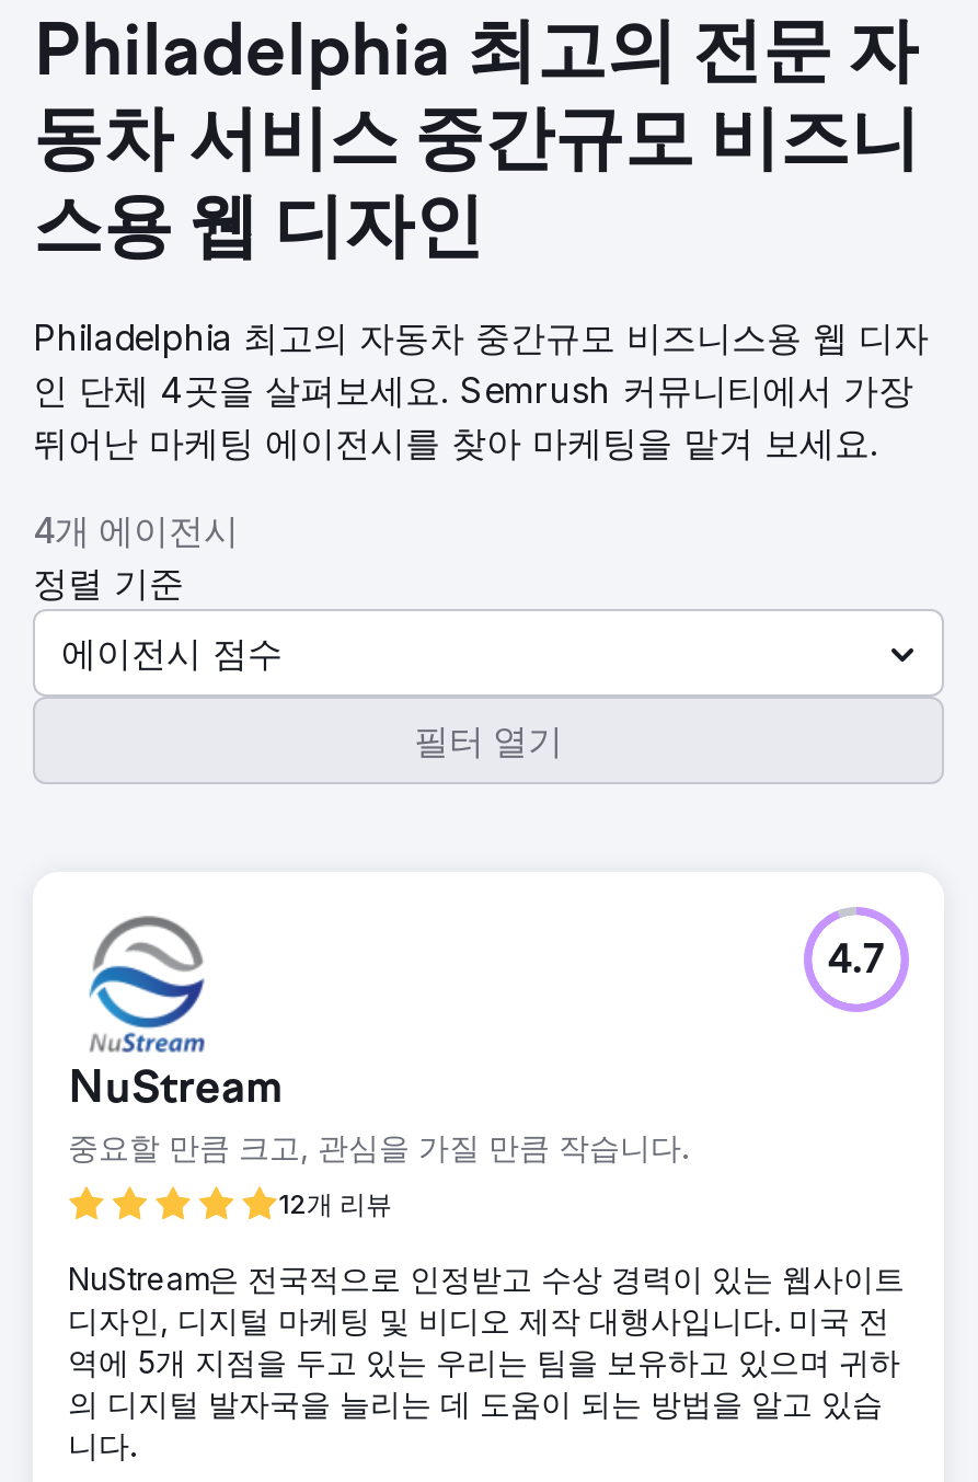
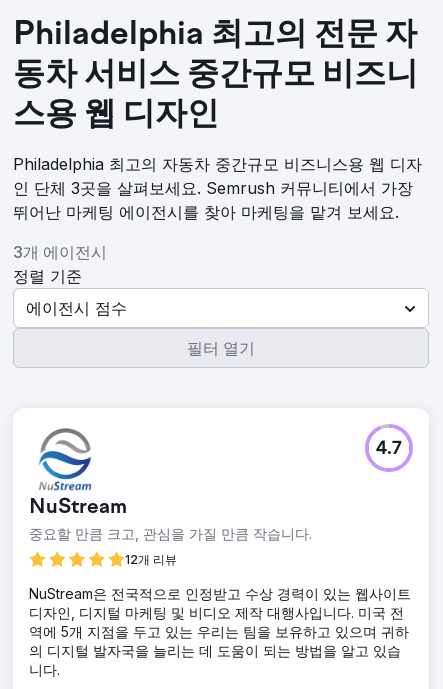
[33,368,913,412] 인 단체 4곳을 살펴보세요. Semrush 커뮤니티에서 가장 -> [13,178,413,198] 인 단체 3곳을 살펴보세요. Semrush 커뮤니티에서 가장
[33,508,239,552] 4개 에이전시 -> [13,242,107,262] 3개 에이전시

